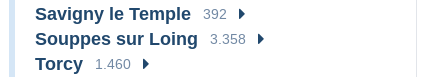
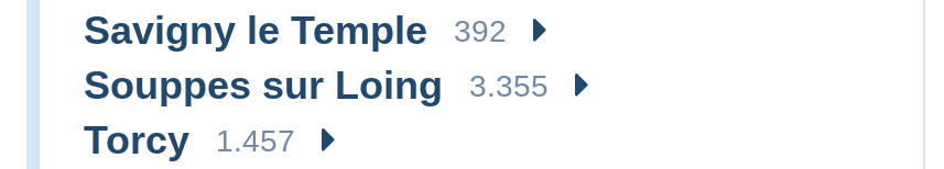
[35,29,246,49] Souppes sur Loing 3.358 -> [84,63,549,107] Souppes sur Loing 3.355
[35,54,131,74] Torcy 1.460 -> [84,118,295,162] Torcy 1.457

